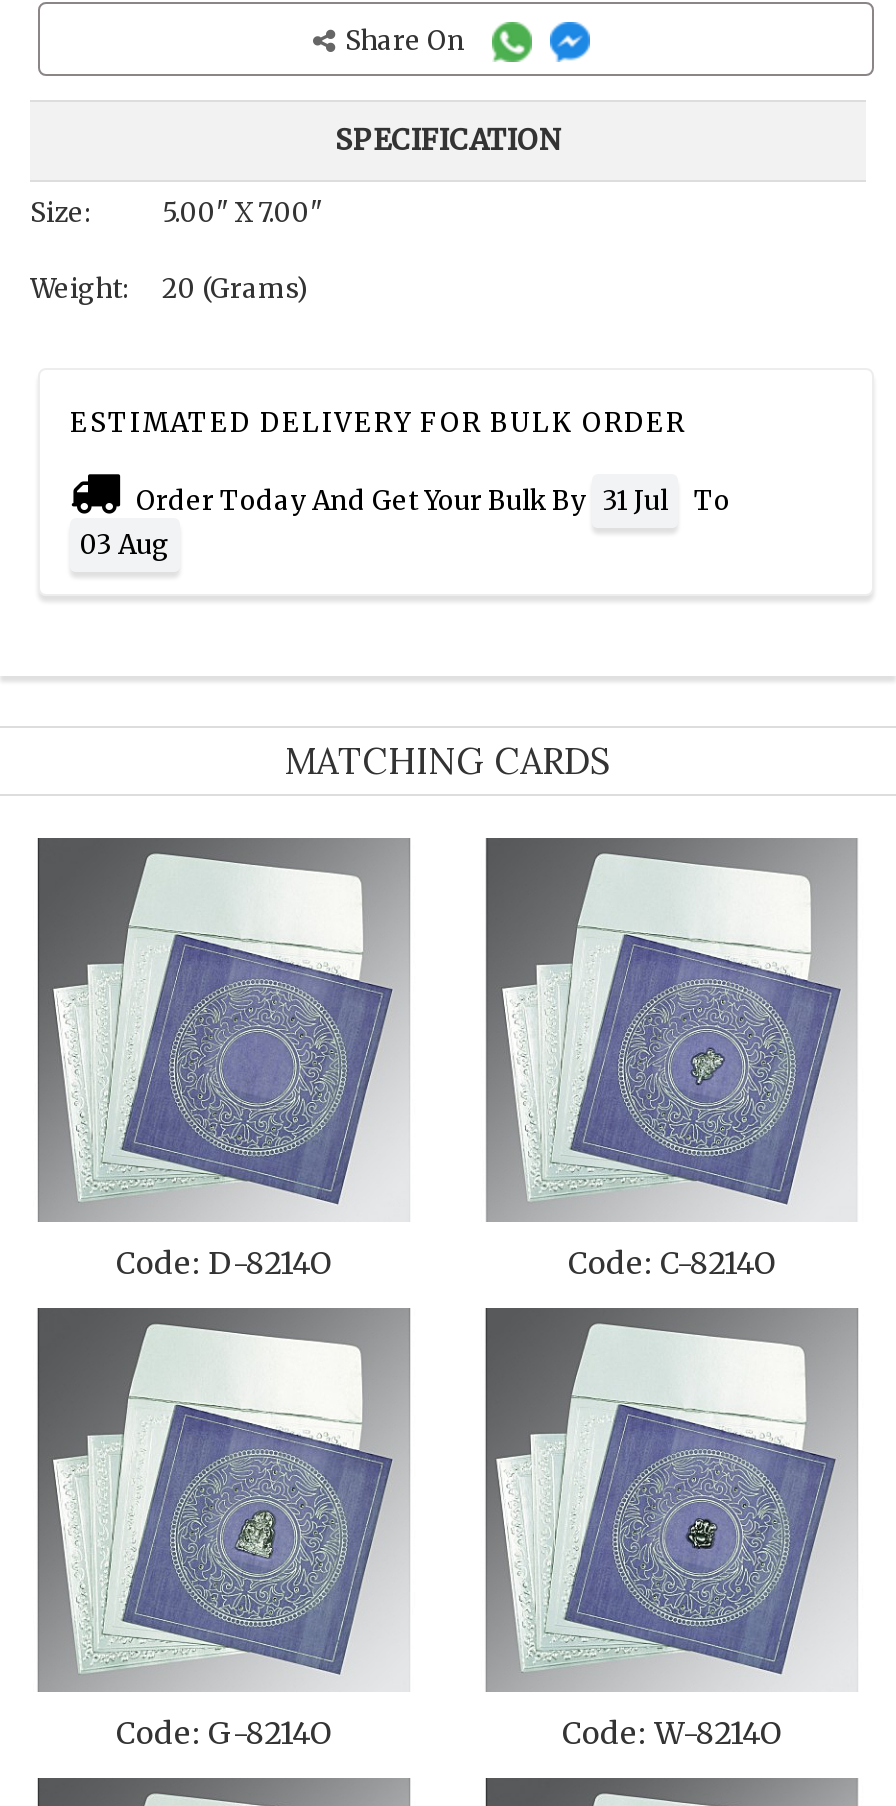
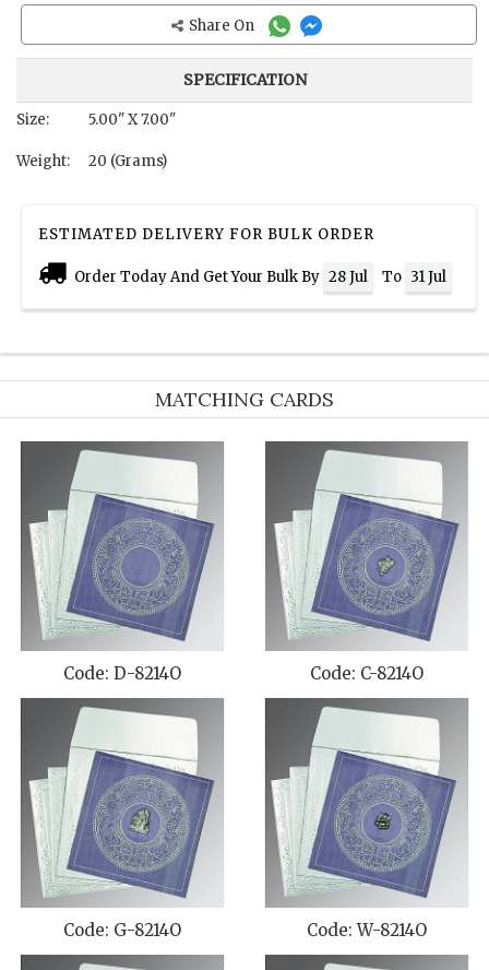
[80,484,730,562] Order Today And Get Your Bulk By 31 Jul To | 03 Aug -> [71,268,446,286] Order Today And Get Your Bulk By 28 Jul To 31 Jul

